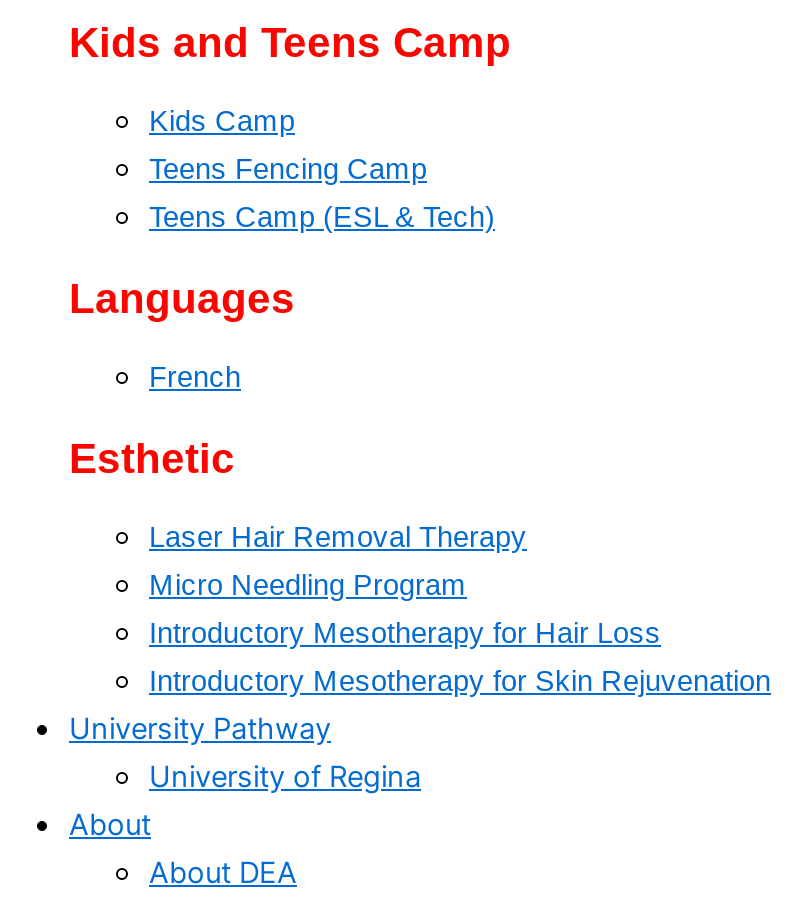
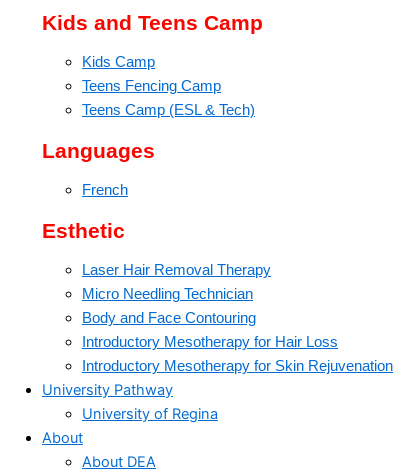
[149,568,467,600] Micro Needling Program -> [82,286,256,326] Micro Needling Technician | Body and Face Contouring

